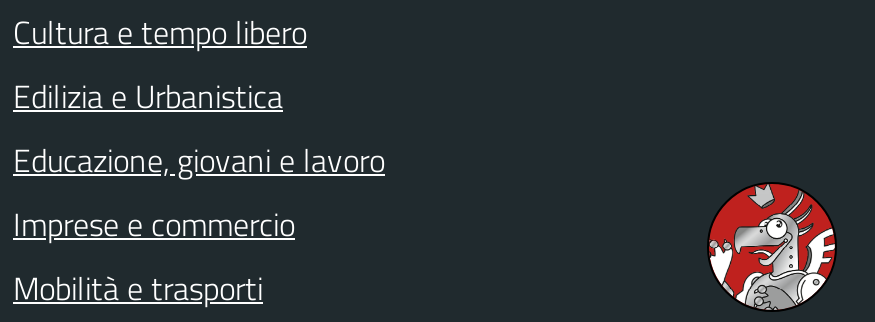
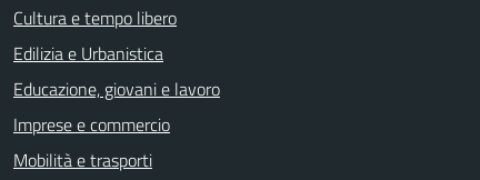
[707,182,837,310] [image] -> none

